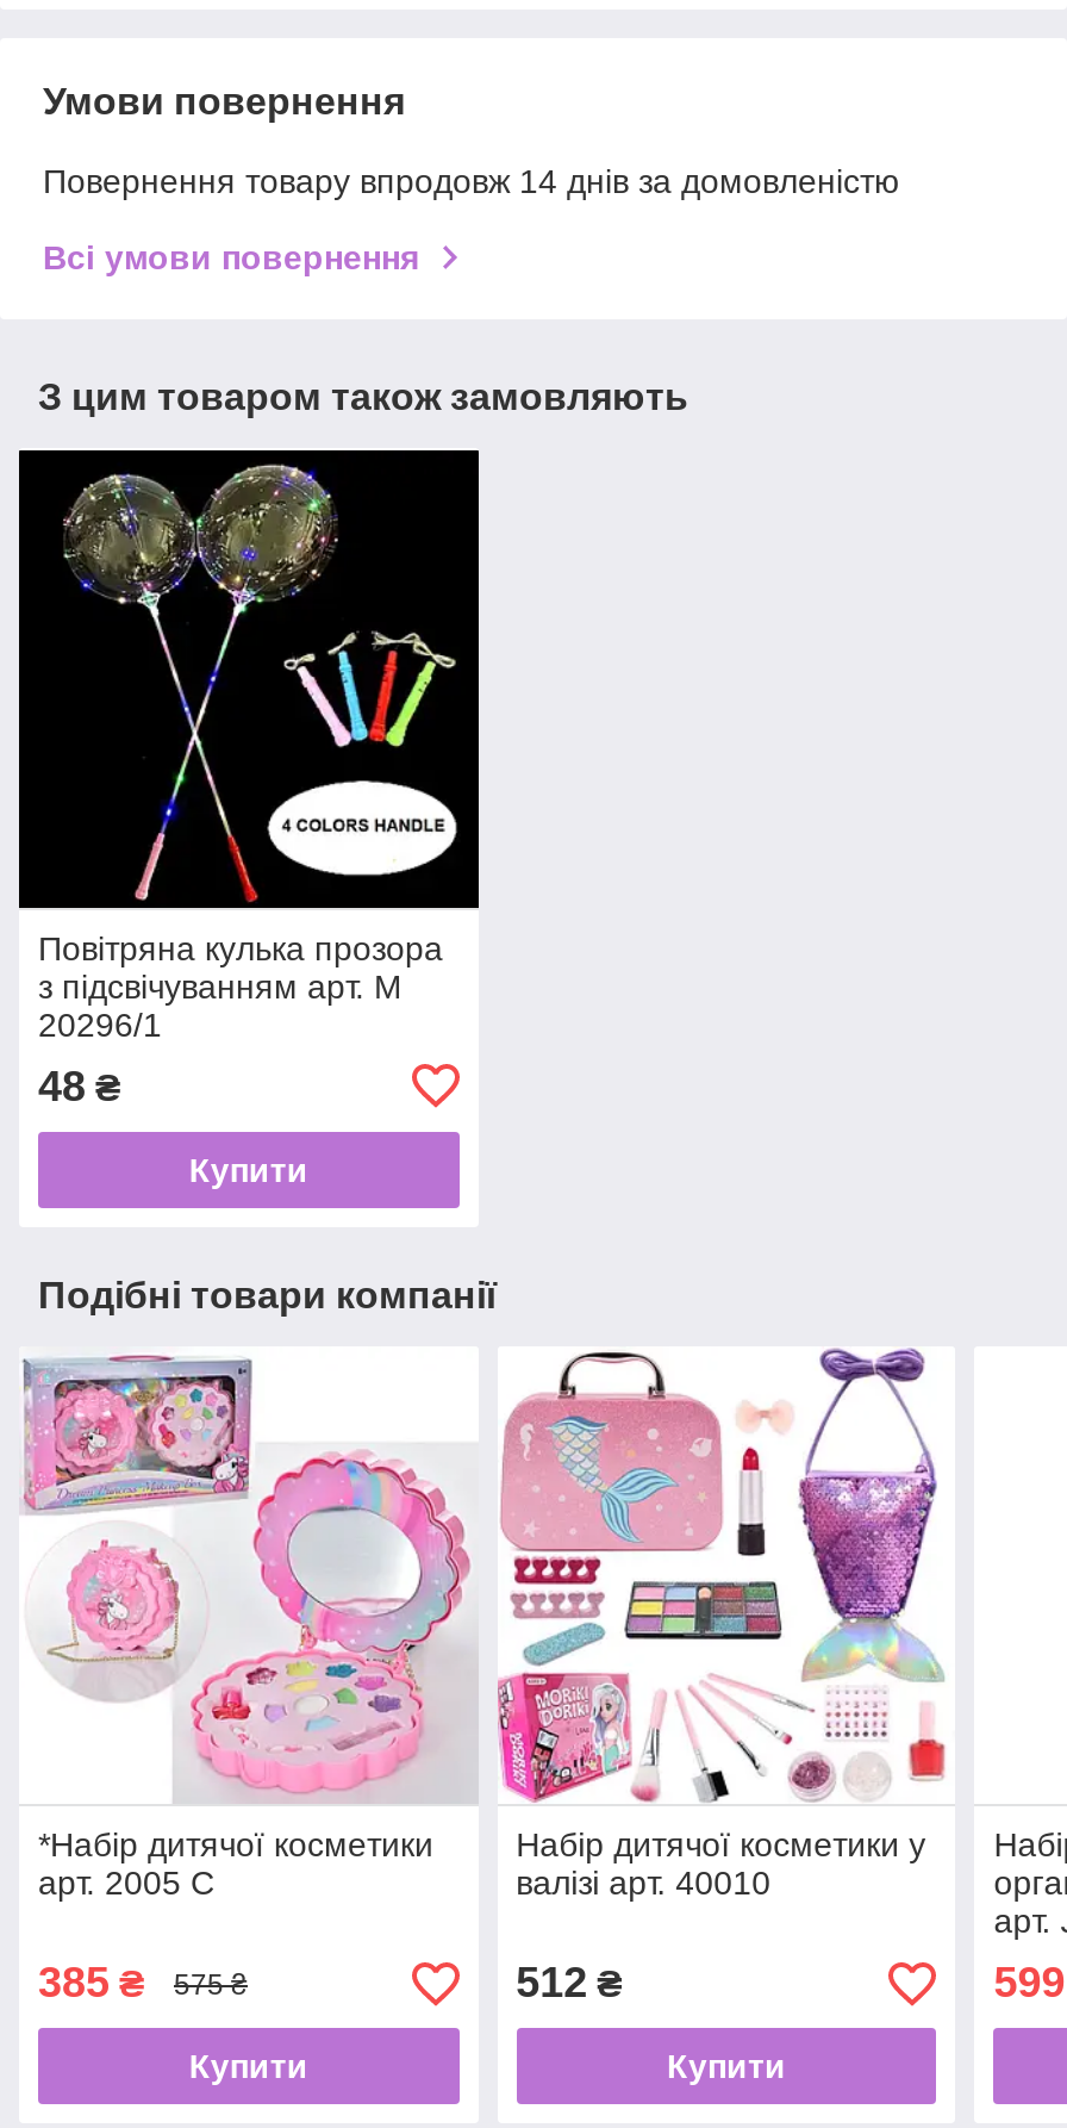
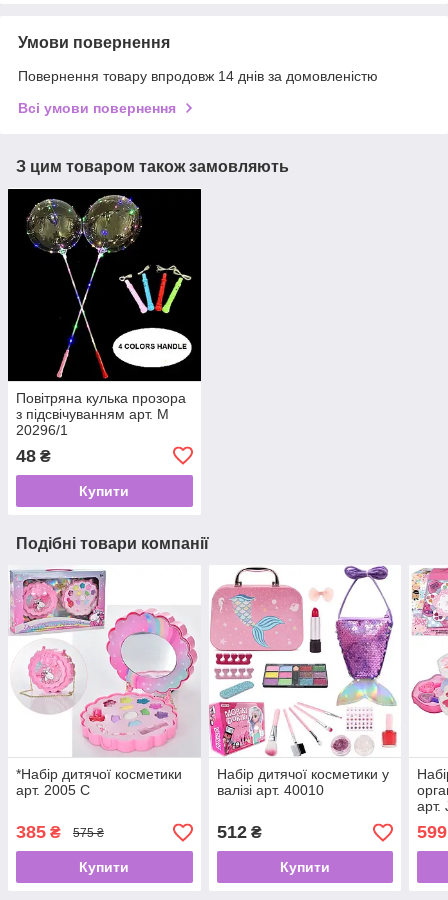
none -> [411,567,445,636] [image]
none -> [411,655,445,715] [image]

